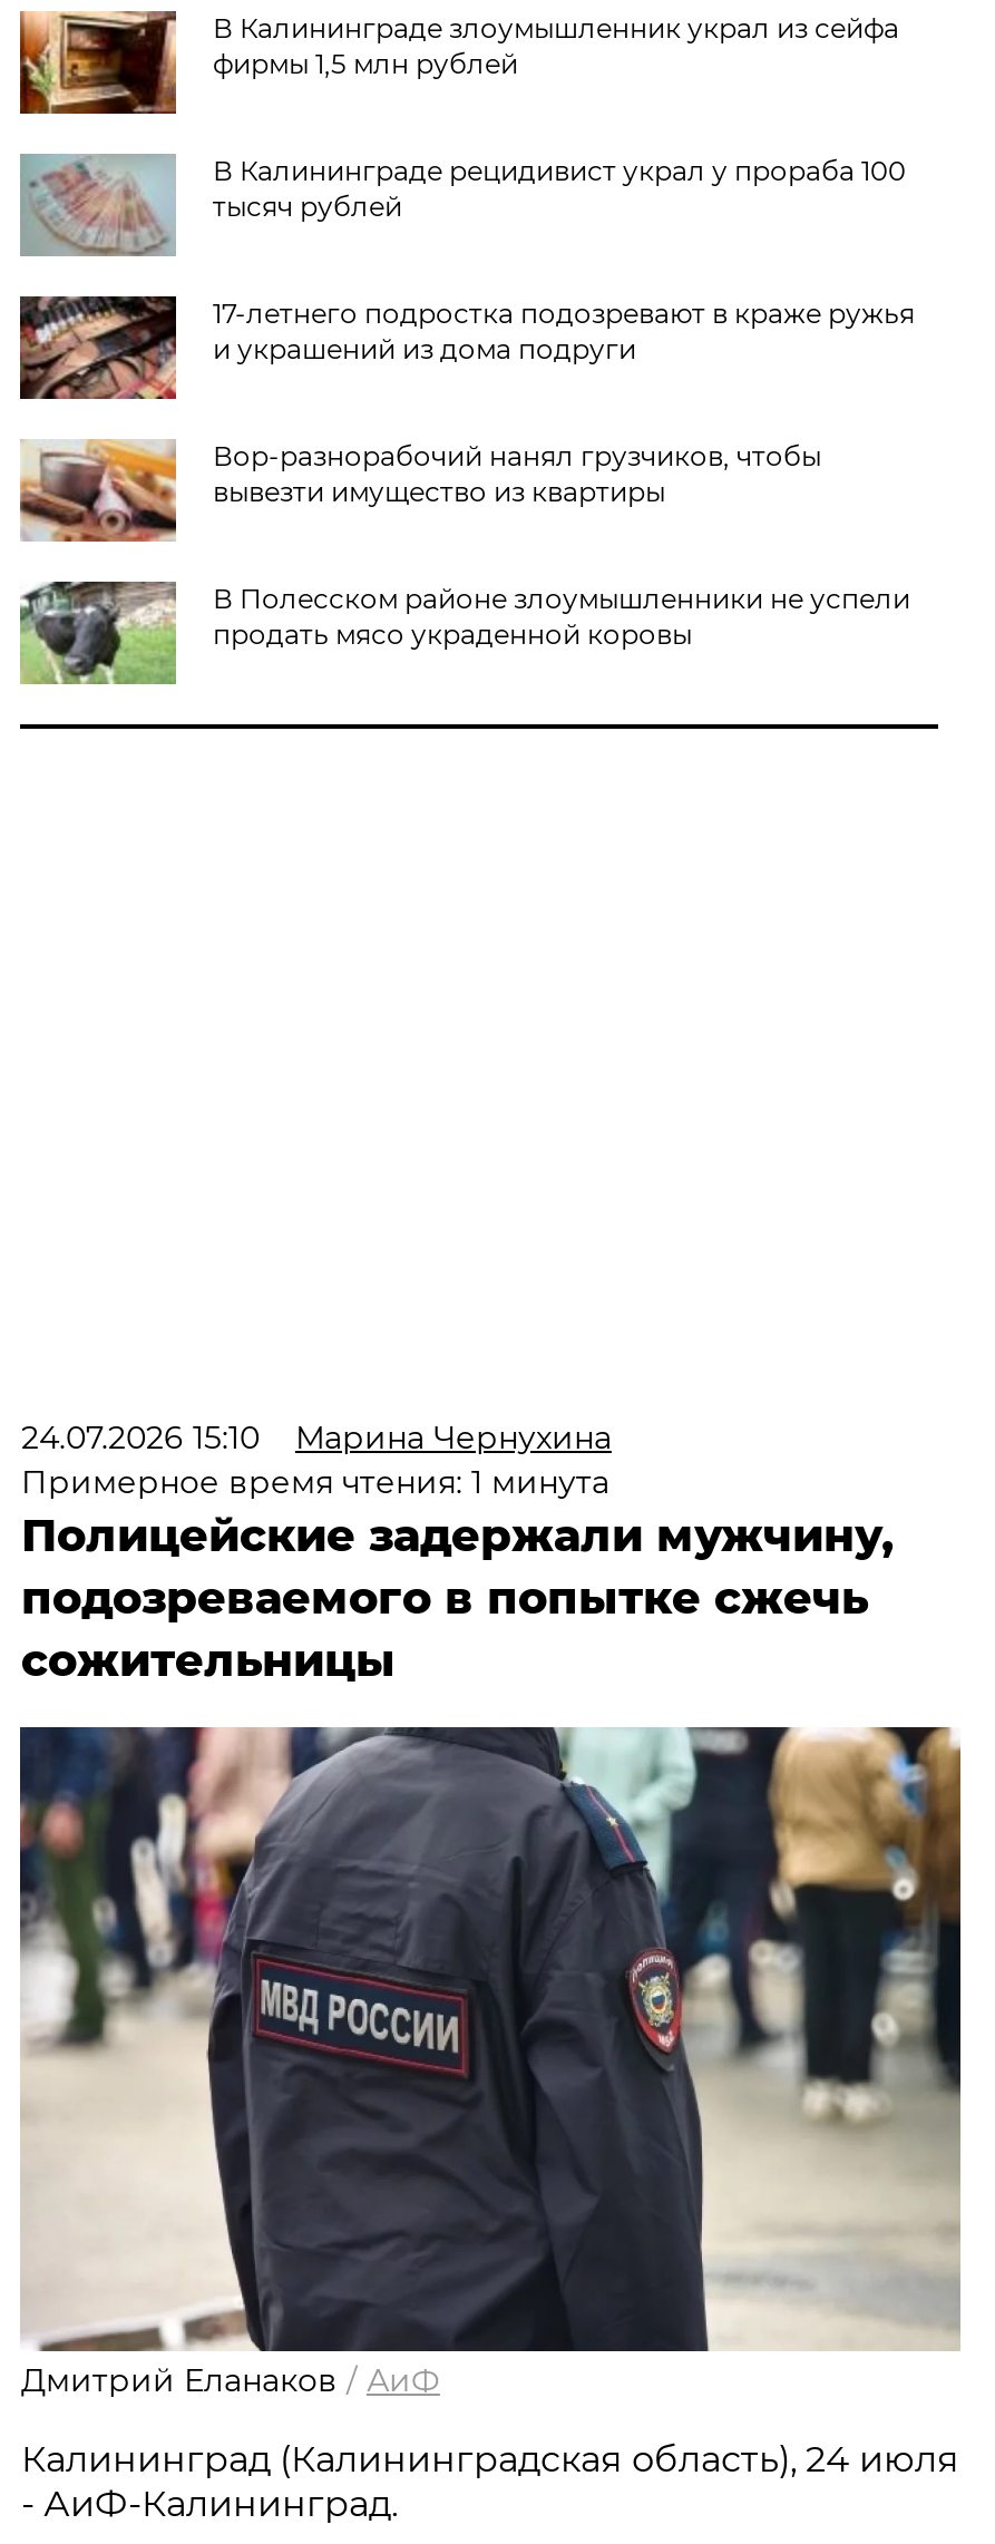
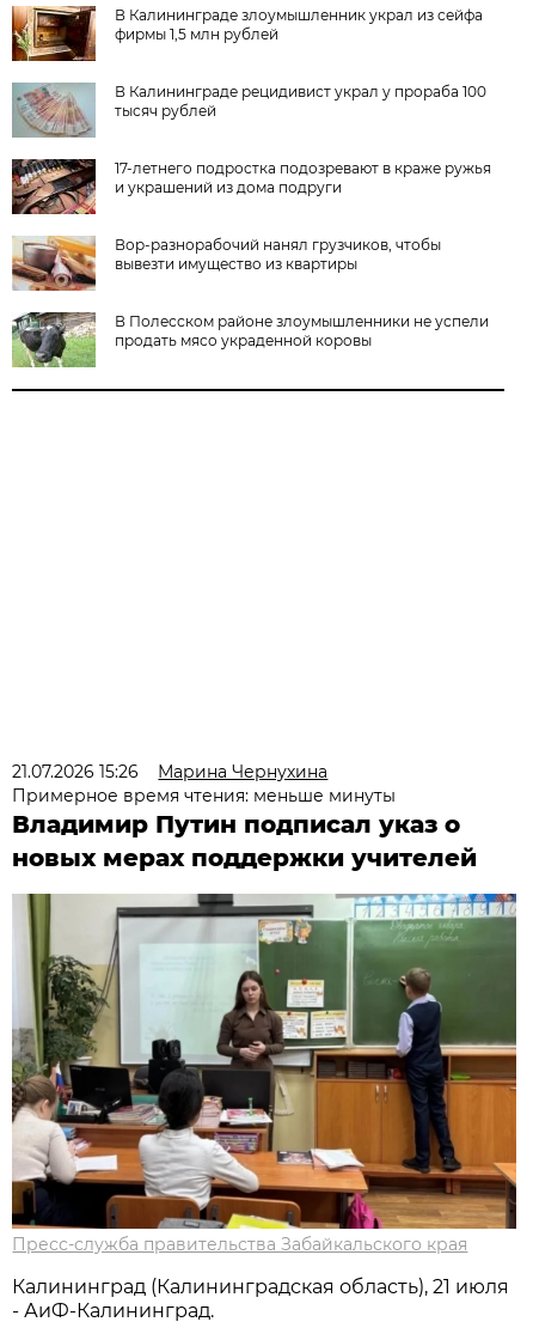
[21,1417,611,1457] 24.07.2026 15:10 Марина Чернухина -> [12,761,328,782] 21.07.2026 15:26 Марина Чернухина
[21,1462,894,1687] Примерное время чтения: 1 минута | Полицейские задержали мужчину, | подозреваемого в попытке сжечь | сожительницы -> [12,785,477,872] Примерное время чтения: меньше минуты | Владимир Путин подписал указ о | новых мерах поддержки учителей
[18,1725,963,2400] [image] | Дмитрий Еланаков / АиФ -> [11,893,517,1255] [image] | Пресс-служба правительства Забайкальского края
[21,2438,959,2480] Калининград (Калининградская область), 24 июля -> [12,1275,510,1298] Калининград (Калининградская область), 21 июля

